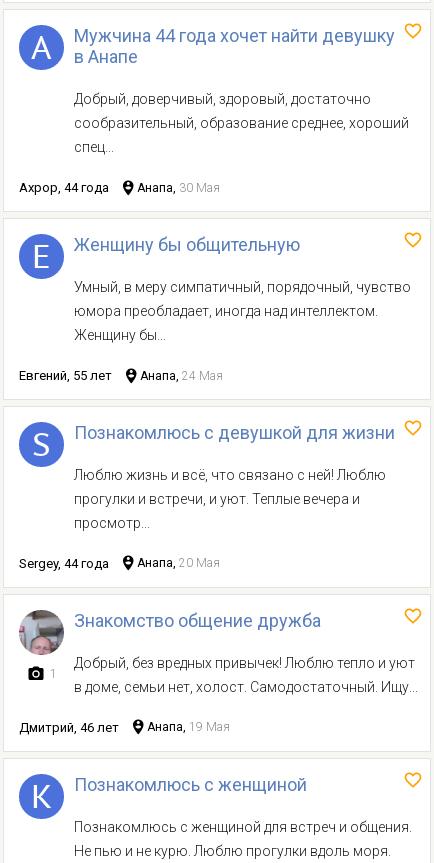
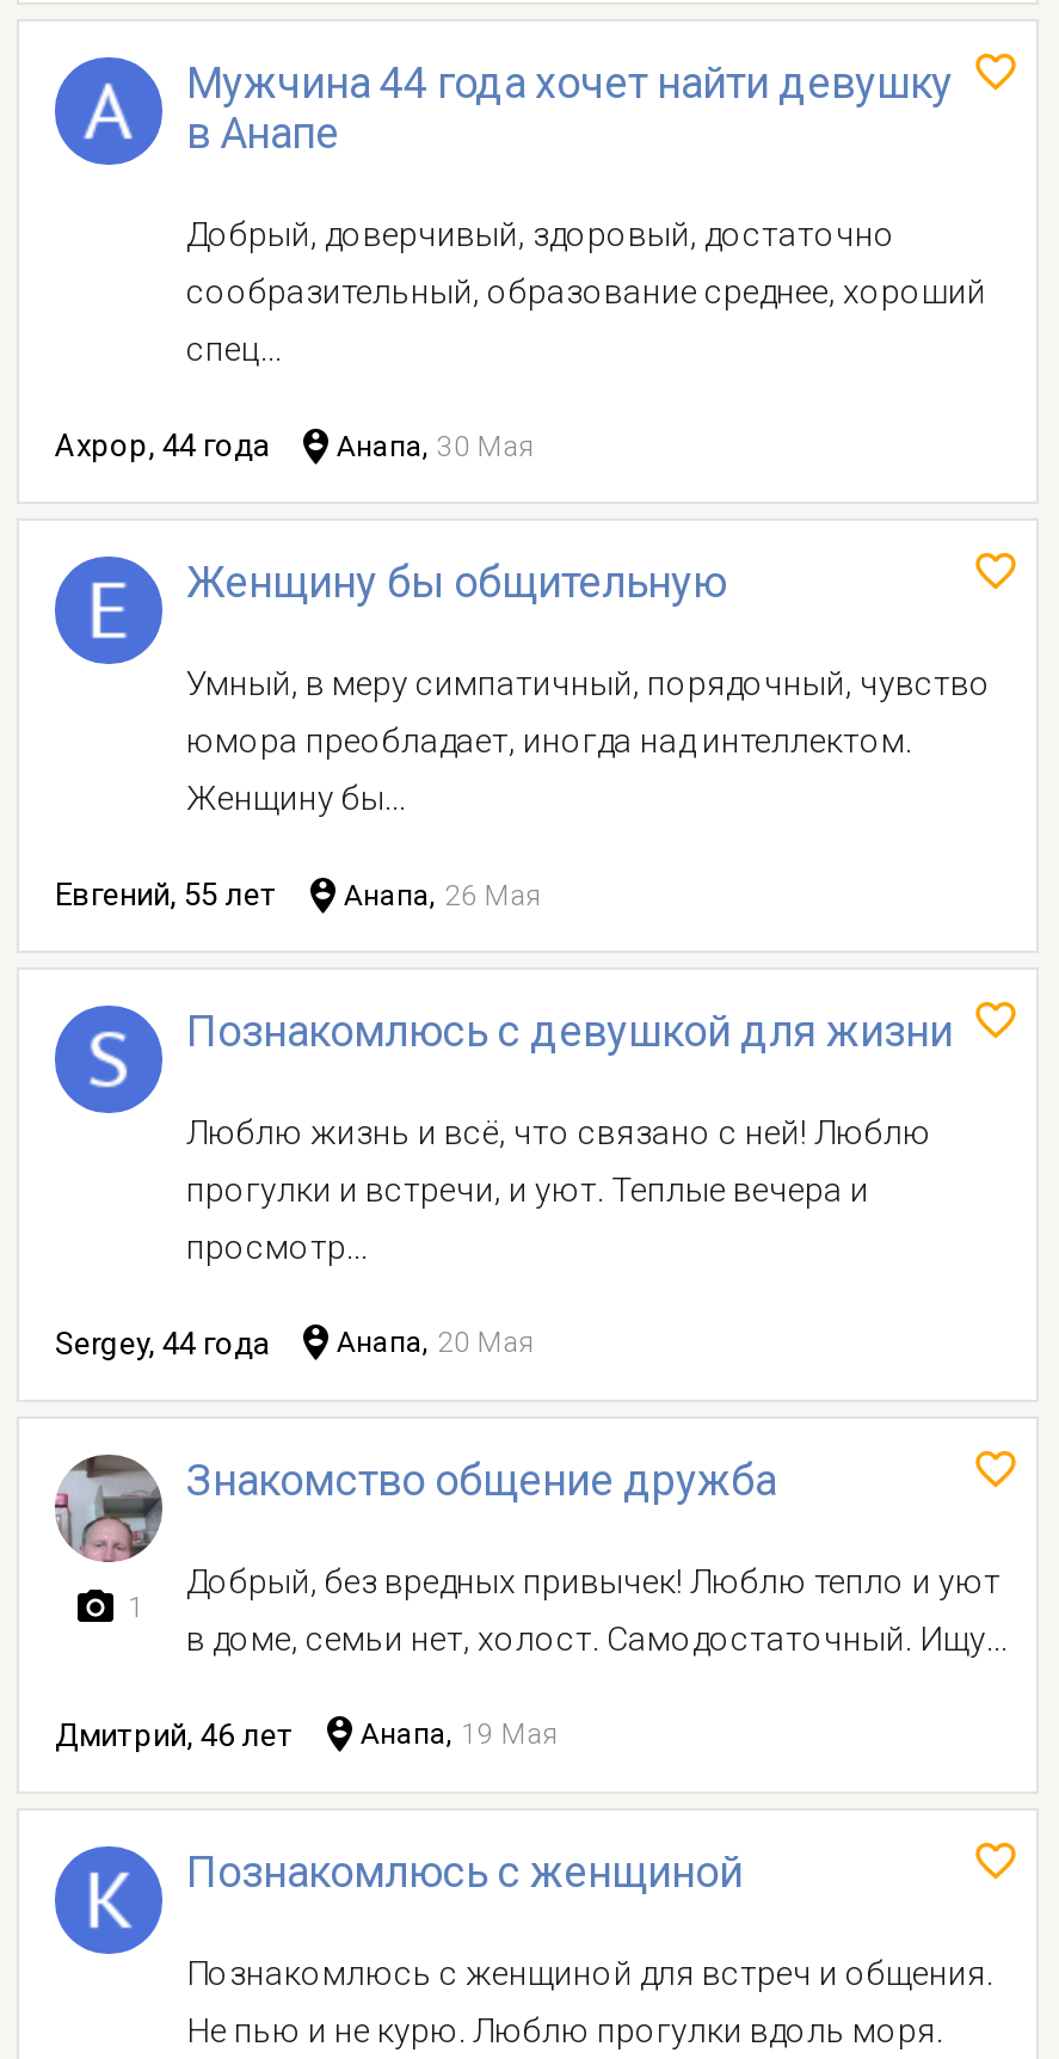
[19,368,223,383] Евгений, 55 лет Анапа, 24 Мая -> [55,877,542,913] Евгений, 55 лет Анапа, 26 Мая

